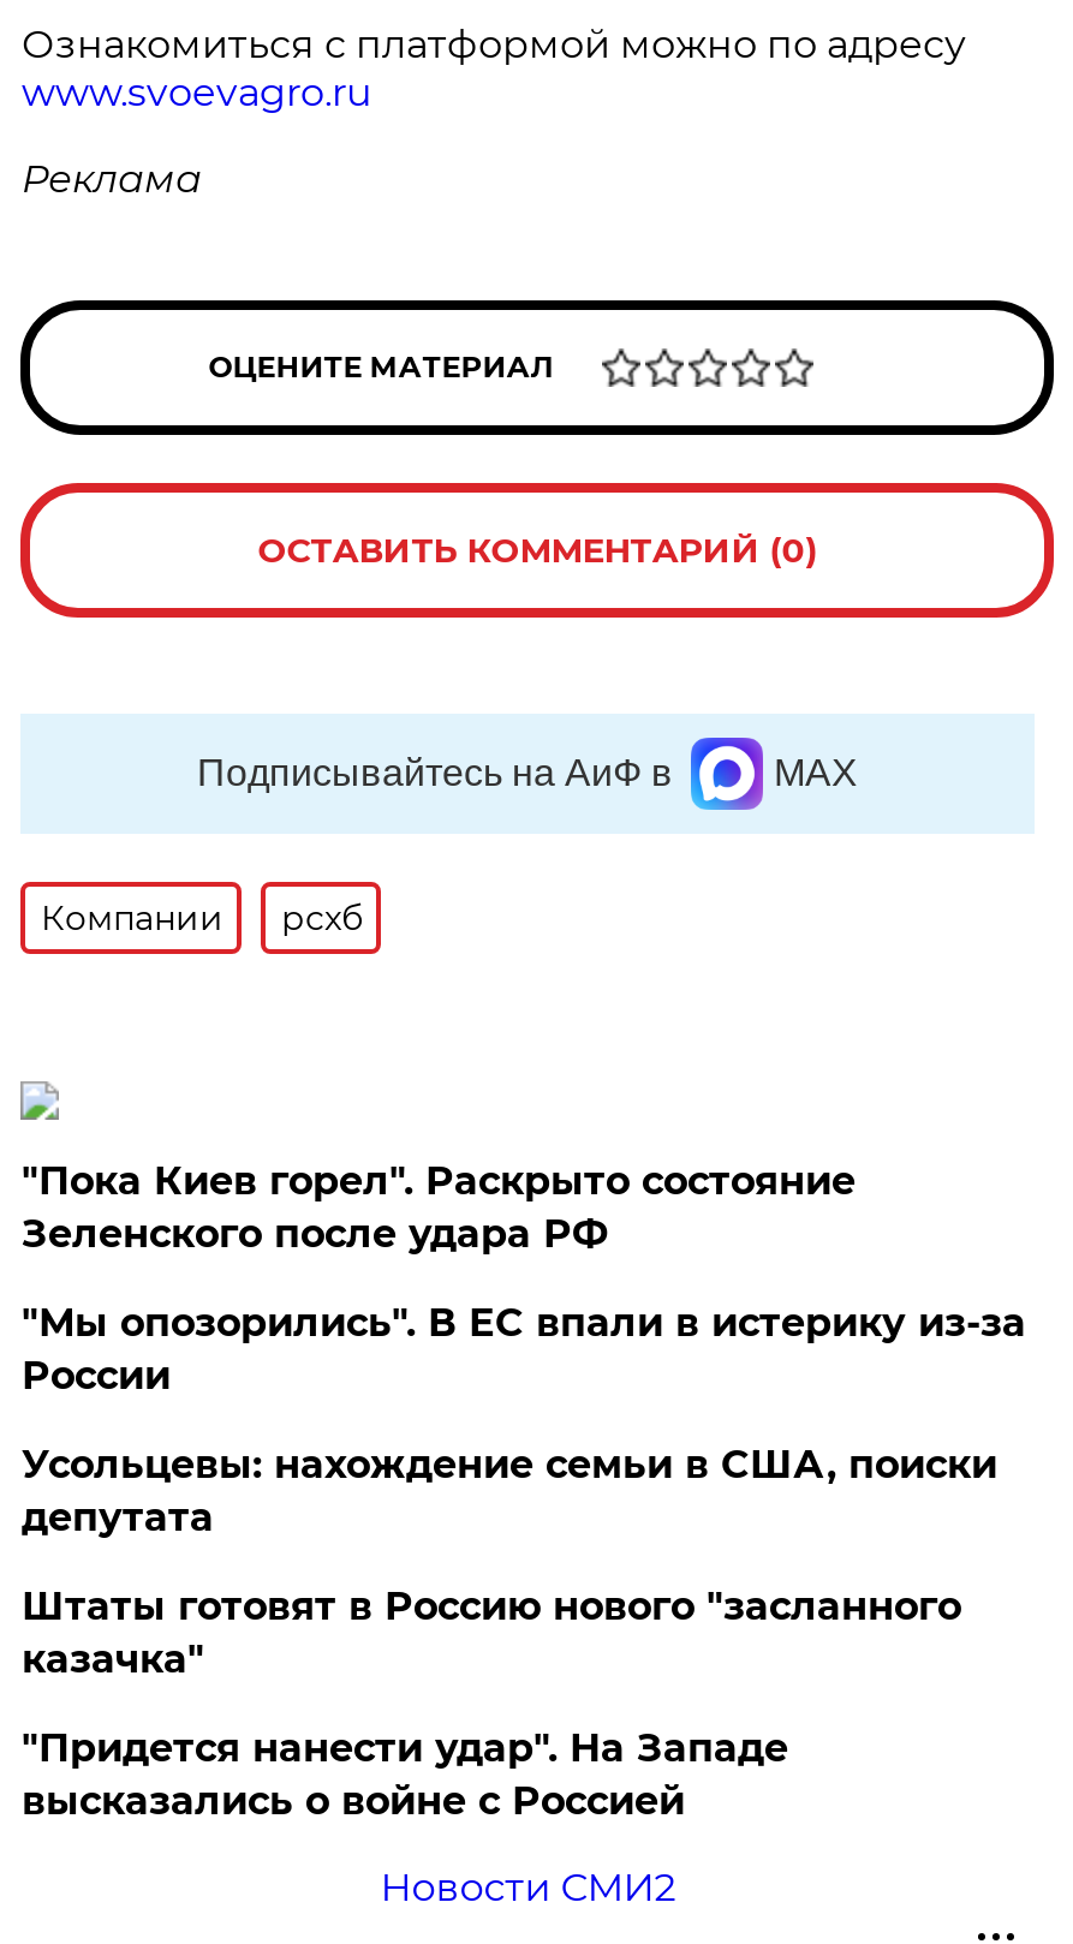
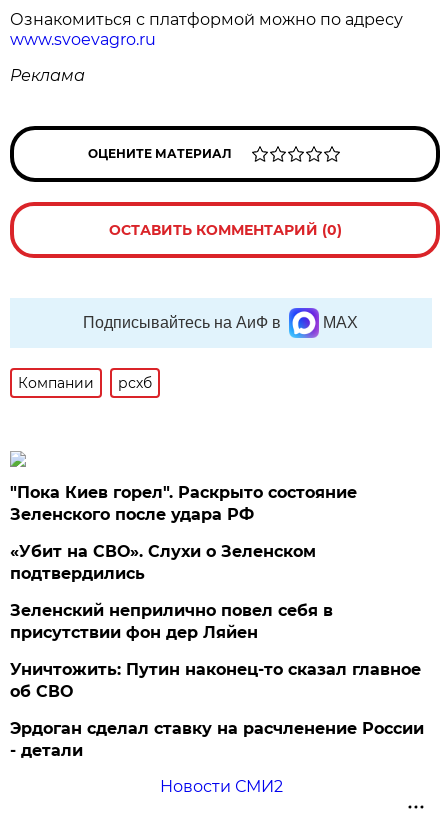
[21,1299,1026,1398] "Мы опозорились". В ЕС впали в истерику из-за | России -> [10,542,316,583] «Убит на СВО». Слухи о Зеленском | подтвердились
[21,1441,997,1540] Усольцевы: нахождение семьи в США, поиски | депутата -> [10,601,333,642] Зеленский неприлично повел cебя в | присутствии фон дер Ляйен
[21,1583,961,1681] Штаты готовят в Россию нового "засланного | казачка" -> [10,660,421,701] Уничтожить: Путин наконец-то сказал главное | об СВО
[21,1725,788,1823] "Придется нанести удар". На Западе | высказались о войне с Россией -> [10,719,424,760] Эрдоган сделал ставку на расчленение России | - детали

